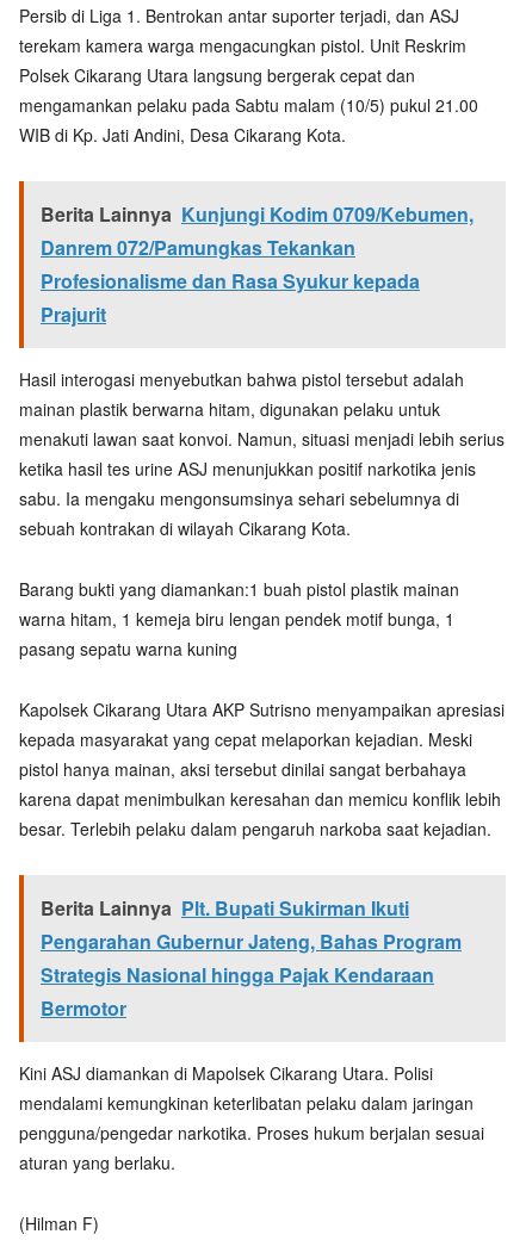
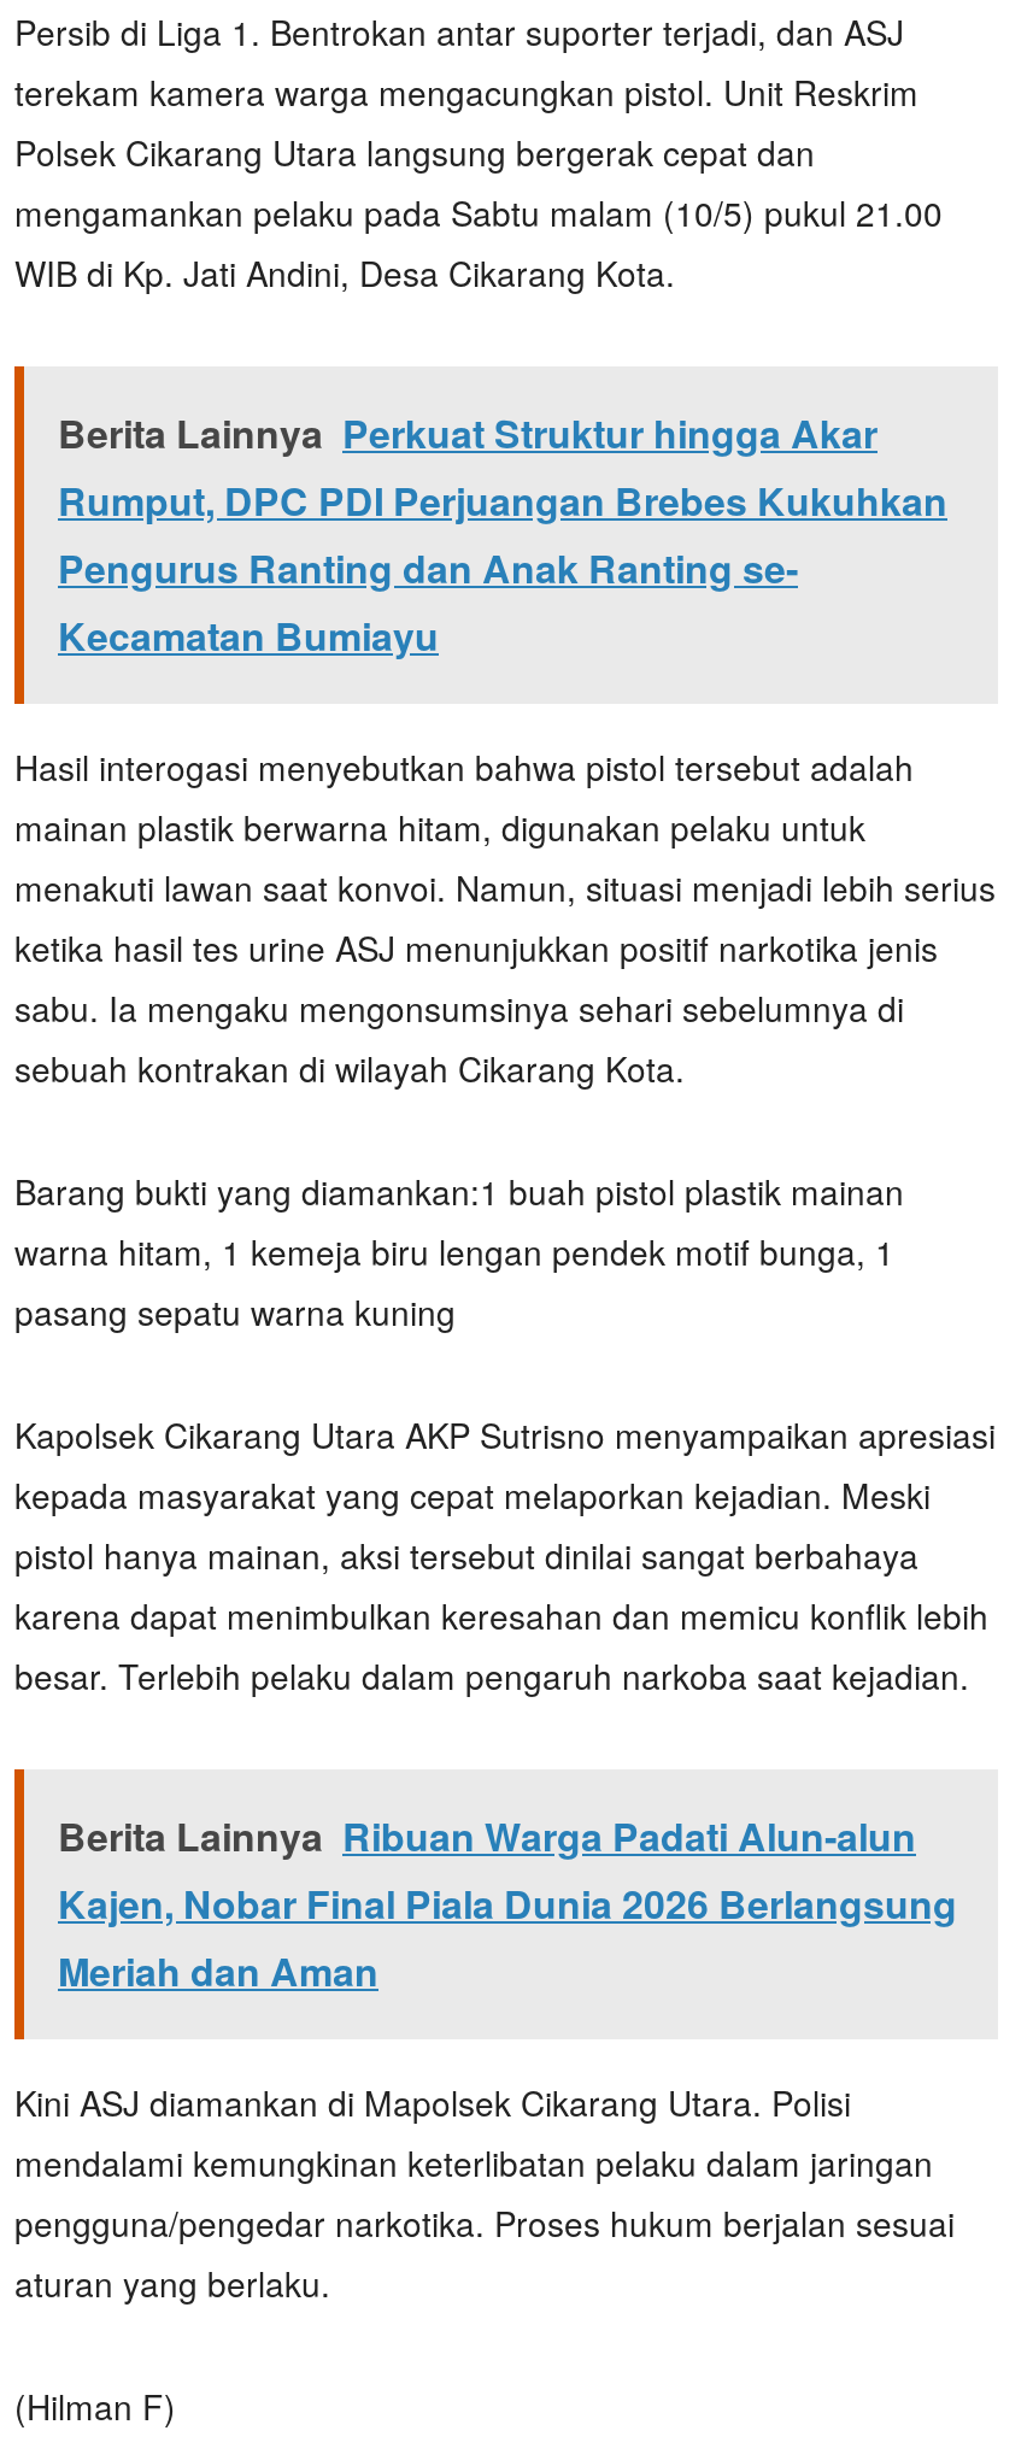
[41,200,474,328] Berita Lainnya Kunjungi Kodim 0709/Kebumen, | Danrem 072/Pamungkas Tekankan | Profesionalisme dan Rasa Syukur kepada | Prajurit -> [58,405,947,663] Berita Lainnya Perkuat Struktur hingga Akar | Rumput, DPC PDI Perjuangan Brebes Kukuhkan | Pengurus Ranting dan Anak Ranting se- | Kecamatan Bumiayu
[41,894,462,1022] Berita Lainnya Plt. Bupati Sukirman Ikuti | Pengarahan Gubernur Jateng, Bahas Program | Strategis Nasional hingga Pajak Kendaraan | Bermotor -> [58,1808,957,1998] Berita Lainnya Ribuan Warga Padati Alun-alun | Kajen, Nobar Final Piala Dunia 2026 Berlangsung | Meriah dan Aman

